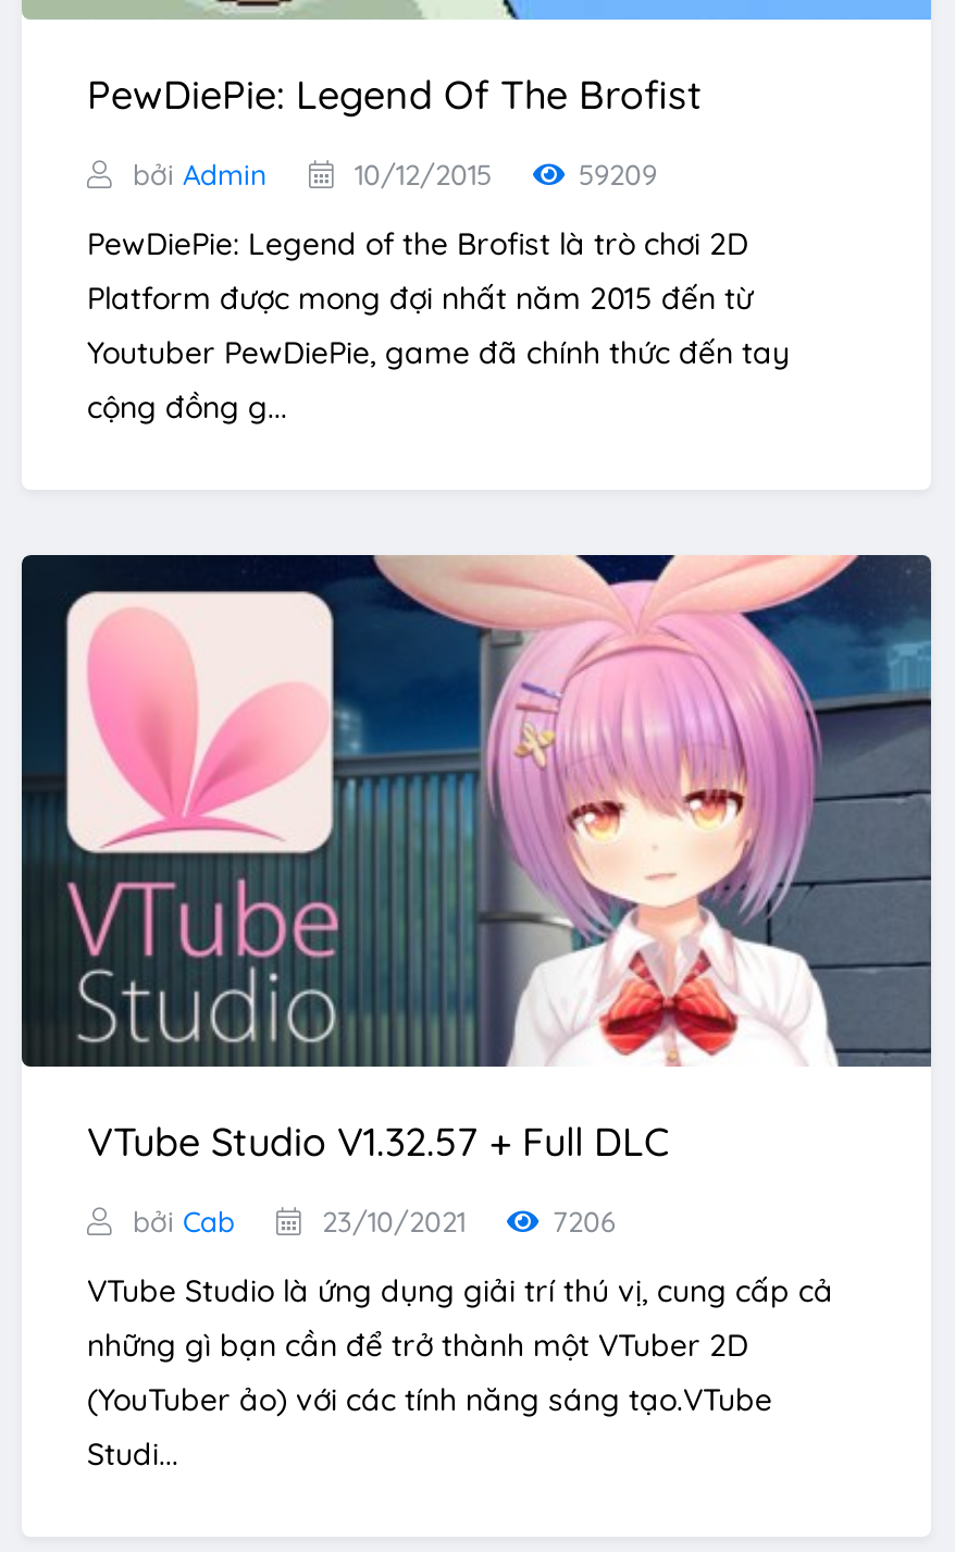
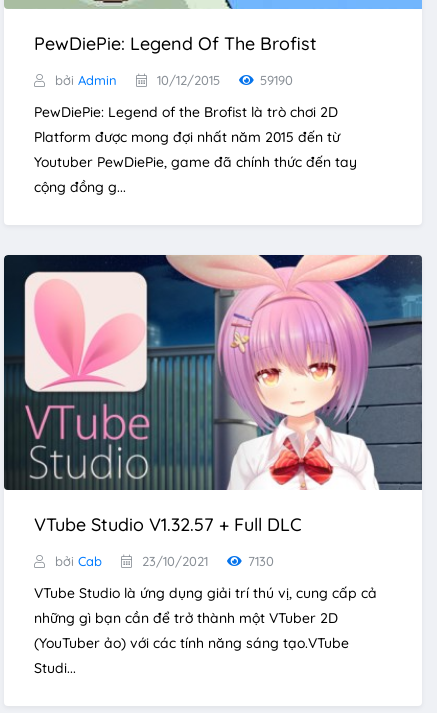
[579,156,657,191] 59209 -> [260,72,293,88] 59190
[553,1204,616,1238] 7206 -> [248,553,274,569] 7130

